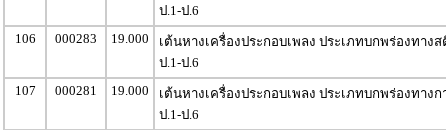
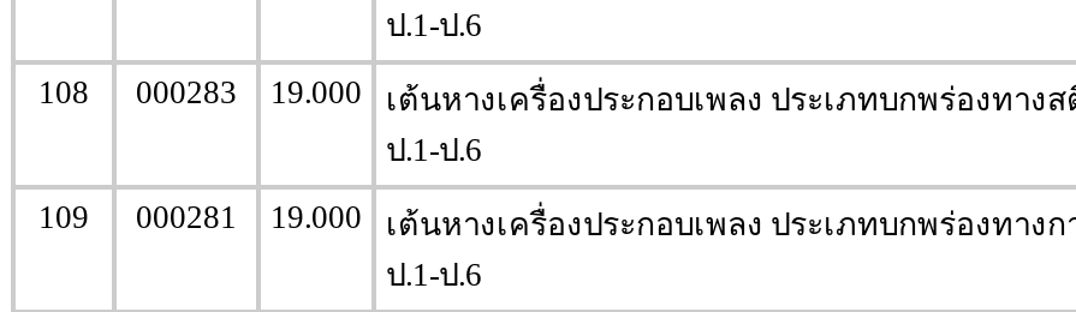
[14,31,35,46] 106 -> [38,74,89,110] 108
[14,83,35,98] 107 -> [38,199,89,235] 109

